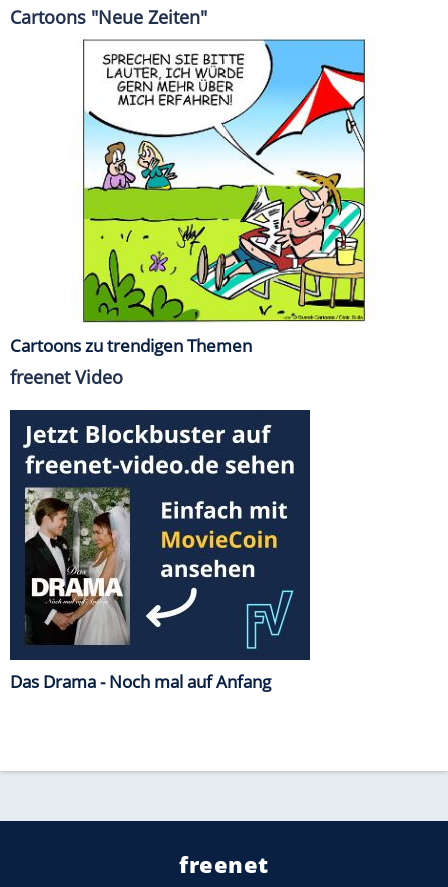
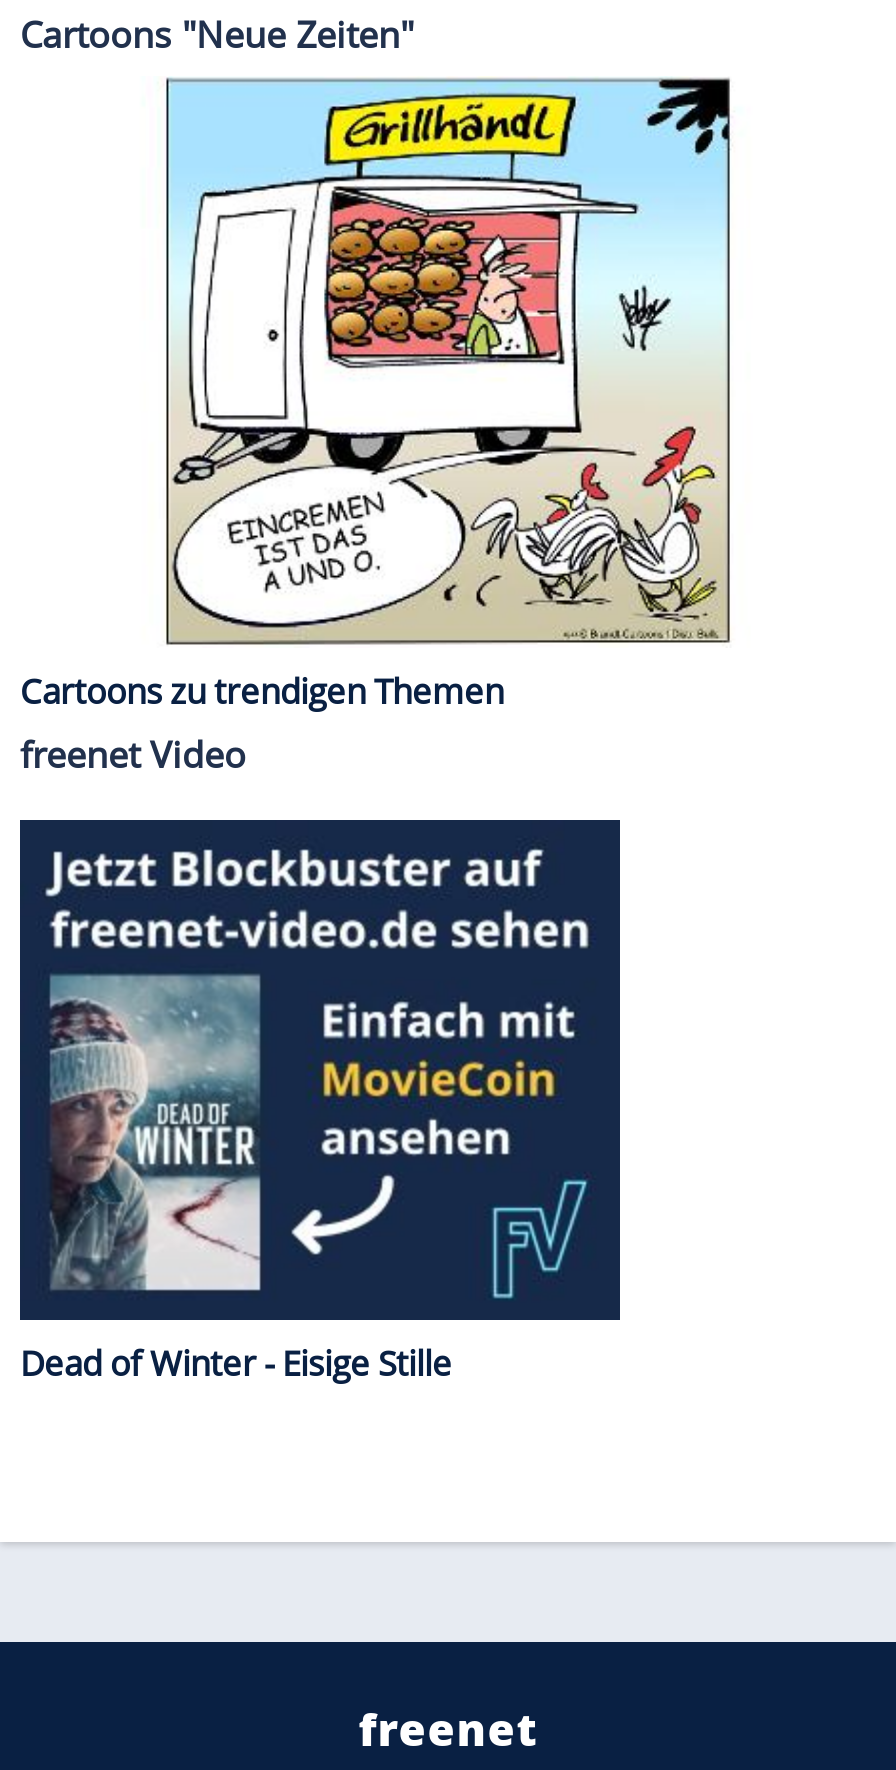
[83,39,366,322] [image] -> [166,78,730,644] [image]
[10,487,271,693] [image] | Das Drama - Noch mal auf Anfang -> [20,974,452,1385] [image] | Dead of Winter - Eisige Stille

